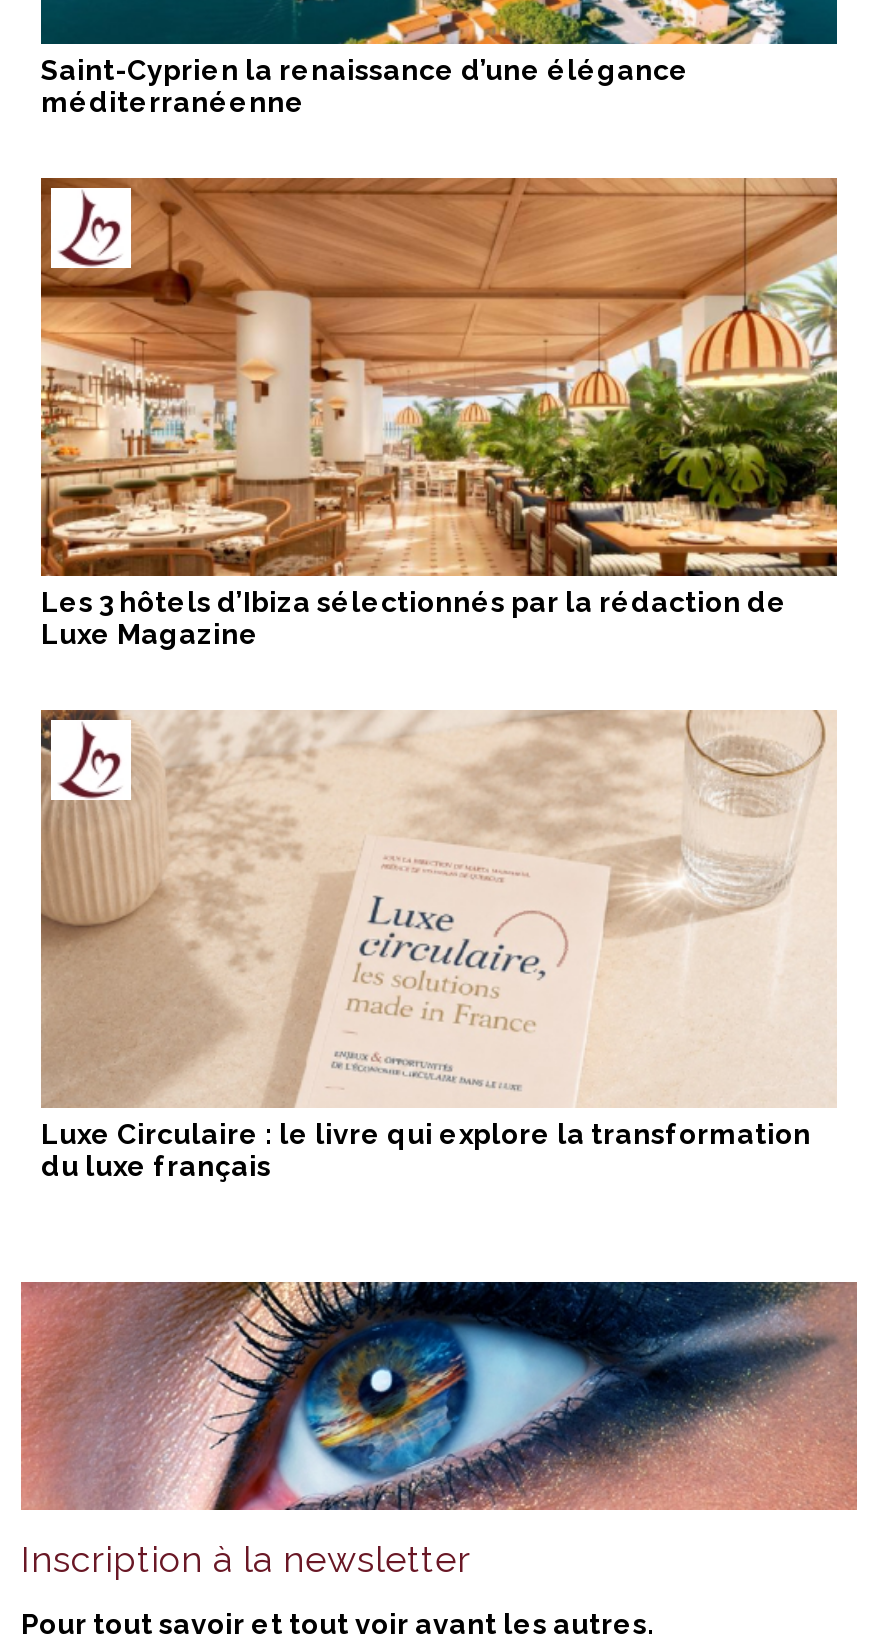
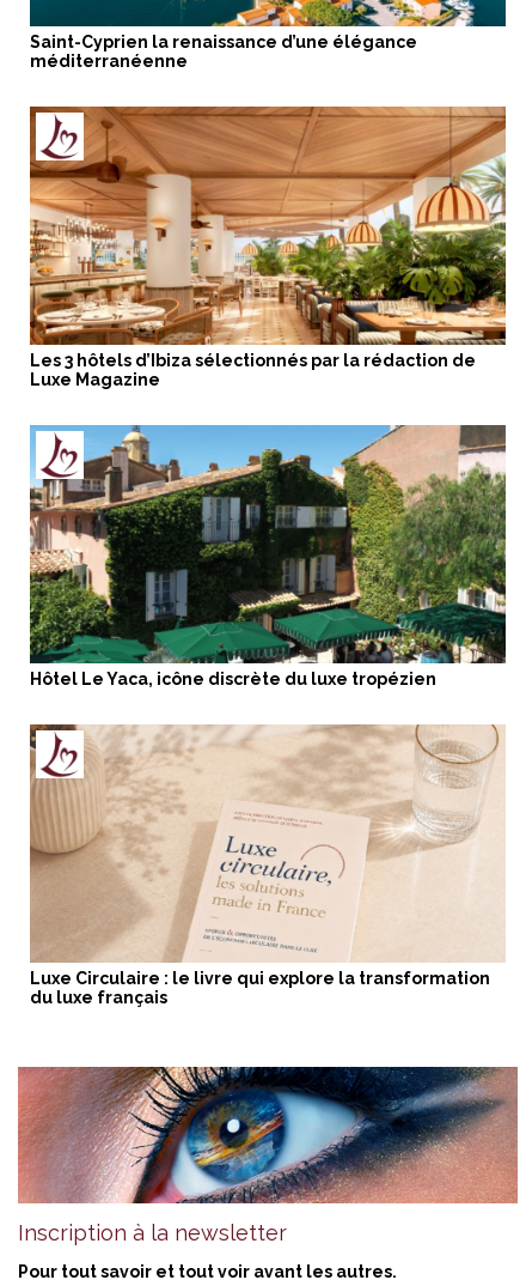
none -> [29,424,507,688] [image] | Hôtel Le Yaca, icône discrète du luxe tropézien

